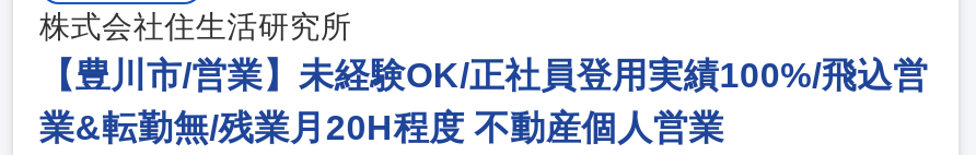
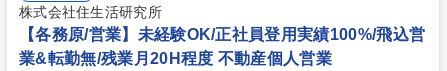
[39,57,929,94] 【豊川市/営業】未経験OK/正社員登用実績100%/飛込営 -> [19,26,425,43] 【各務原/営業】未経験OK/正社員登用実績100%/飛込営

